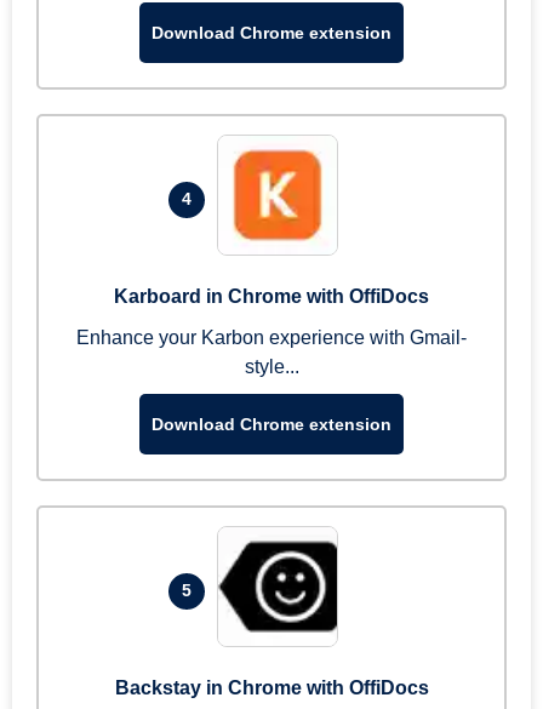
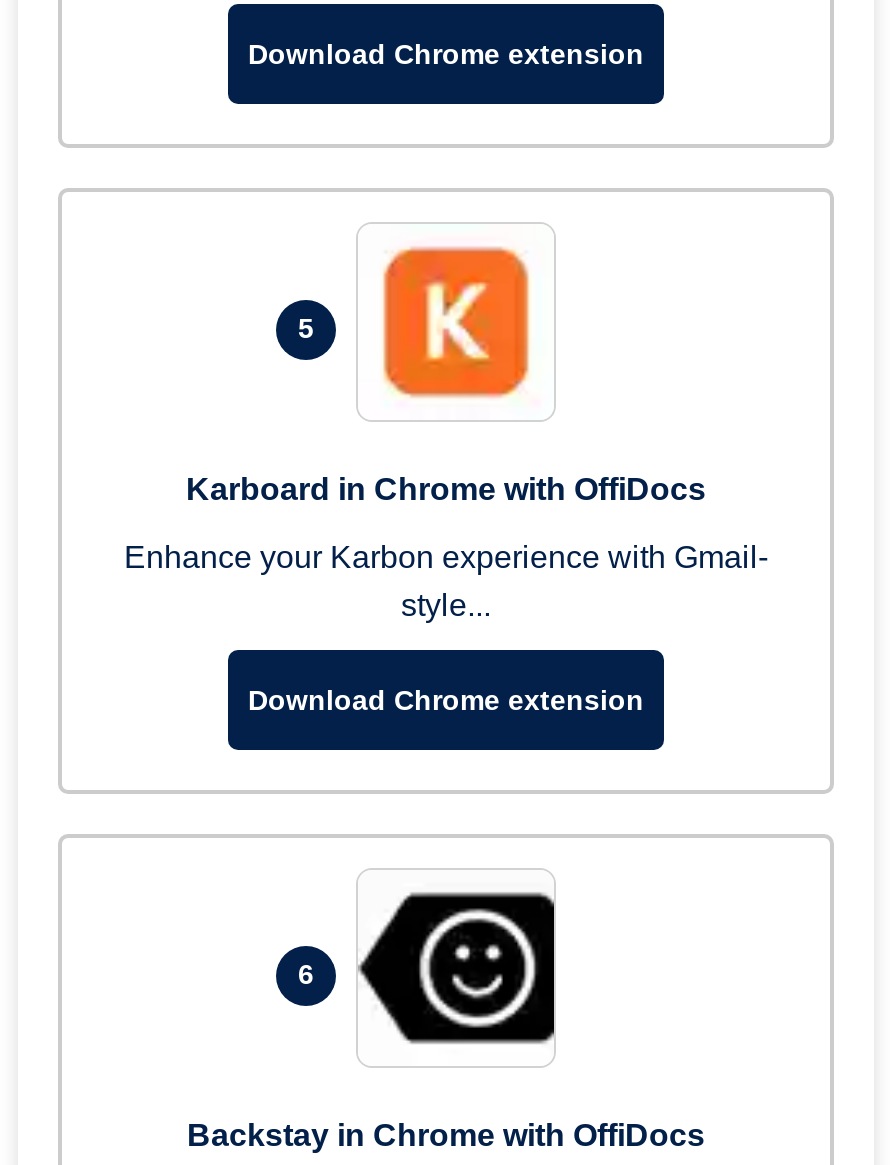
[182,189,192,208] 4 -> [298,312,314,344] 5
[182,581,192,600] 5 -> [298,958,314,990] 6

